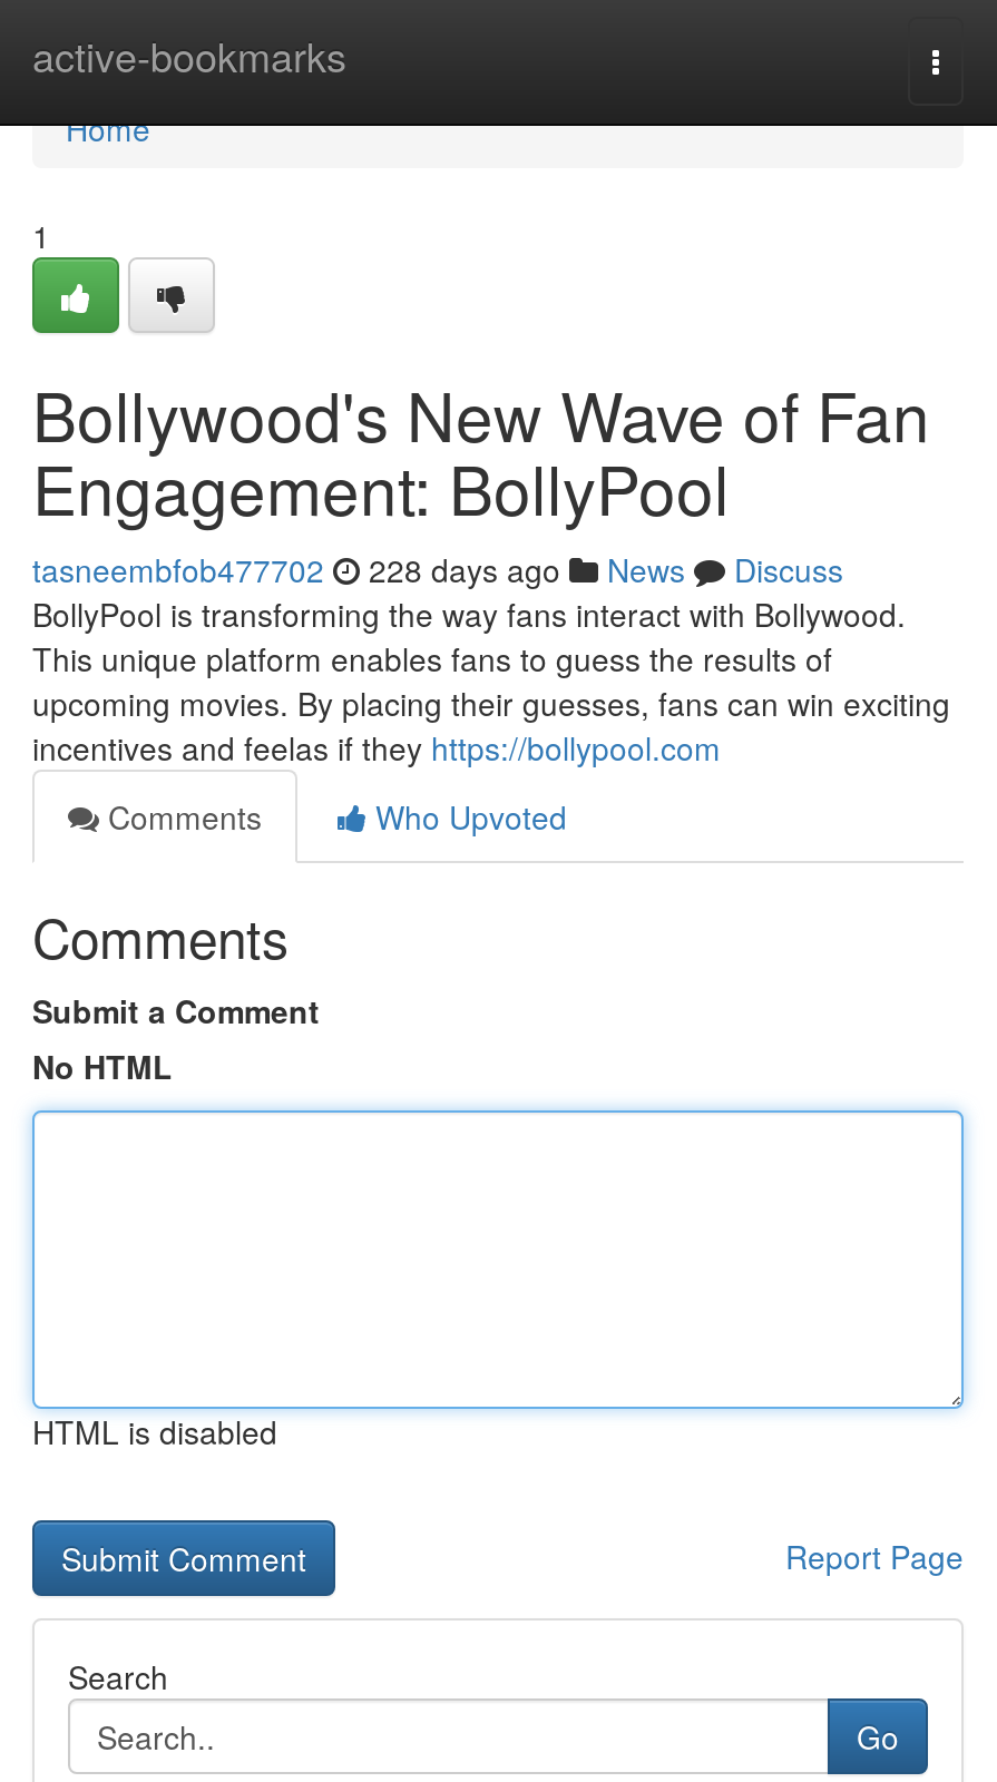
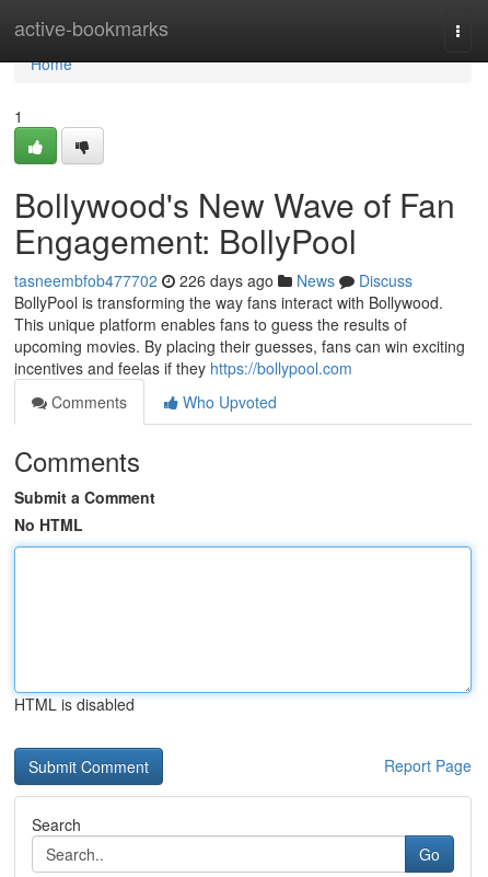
[32,547,843,591] tasneembfob477702 228 days ago News Discuss -> [14,269,413,291] tasneembfob477702 226 days ago News Discuss

